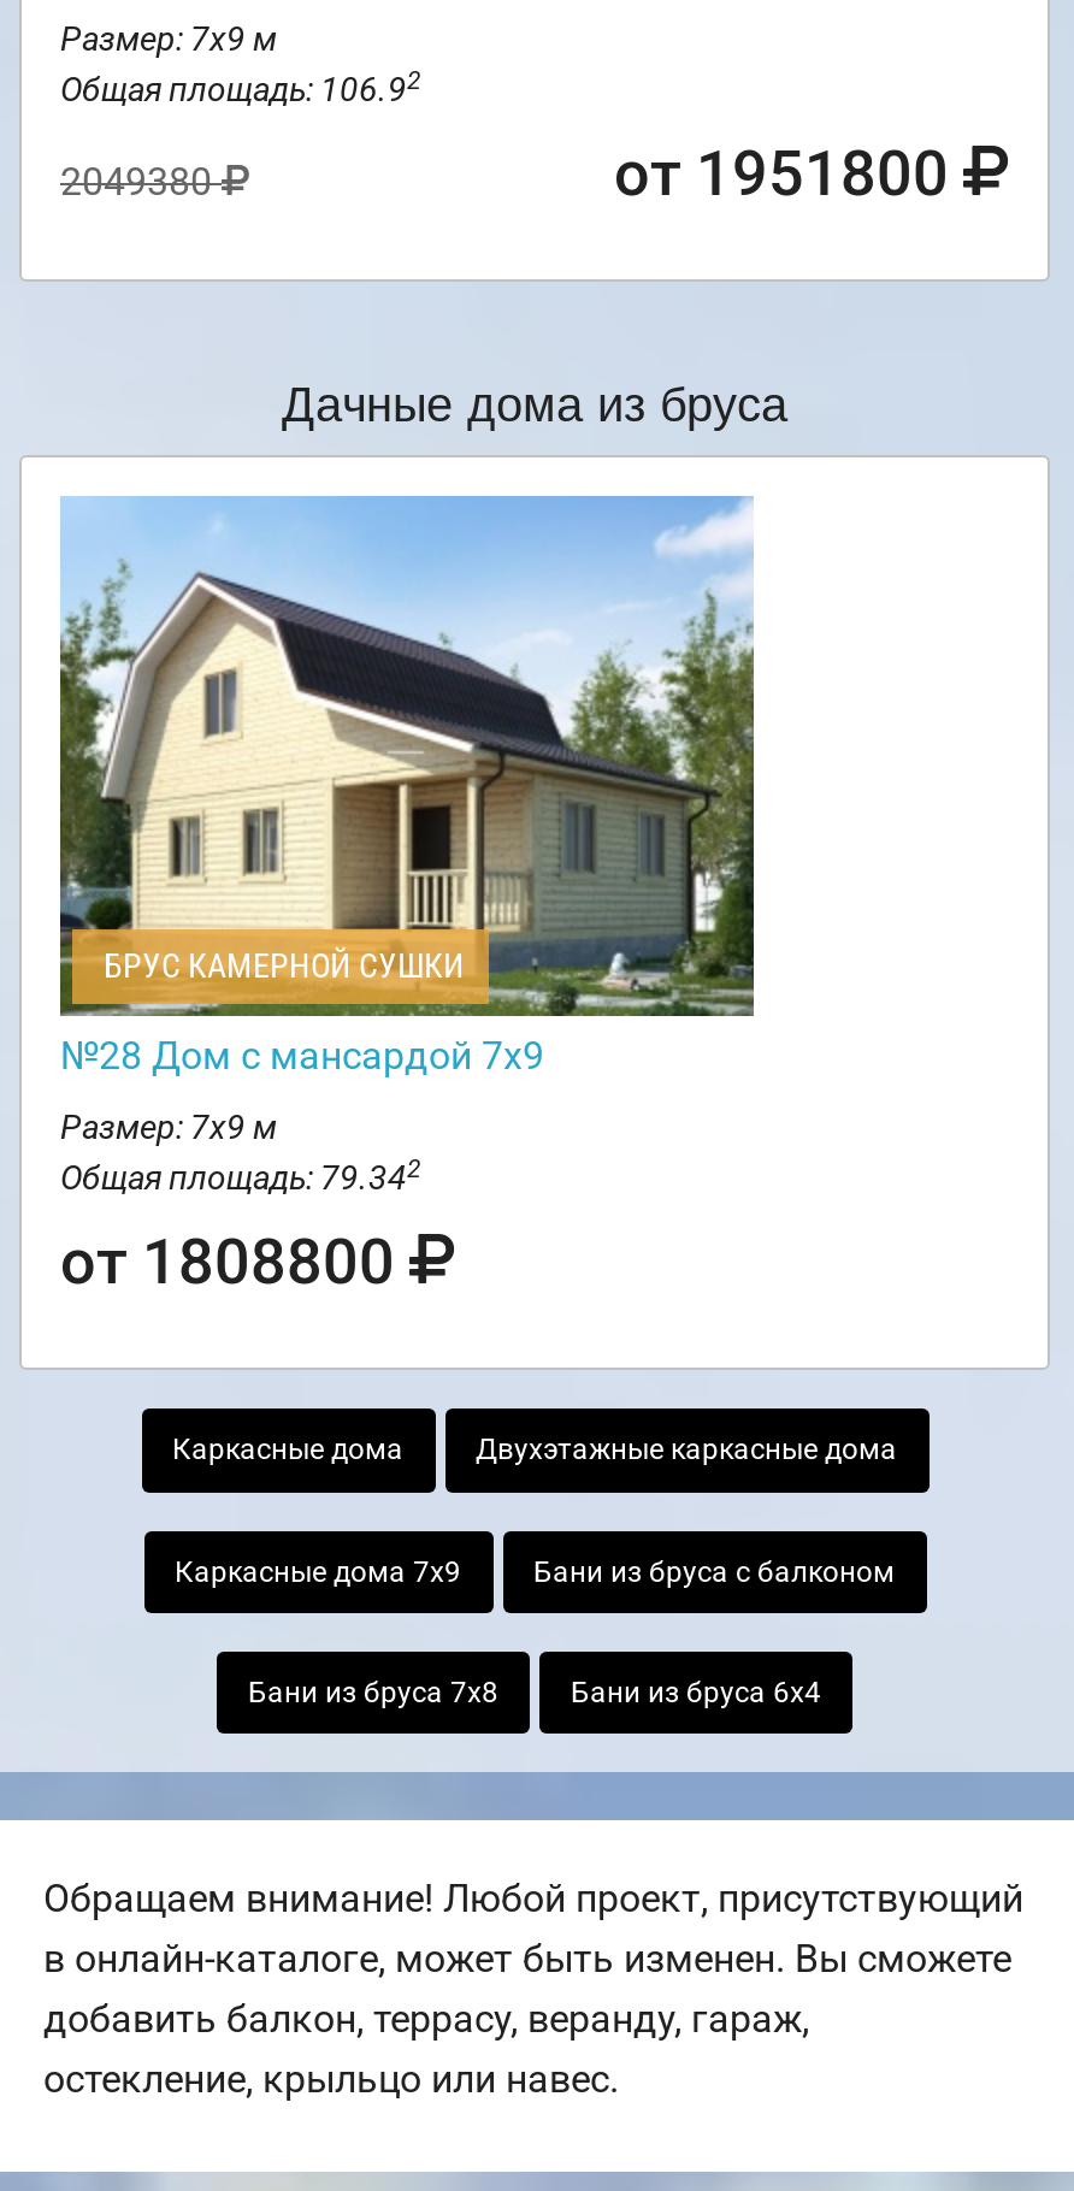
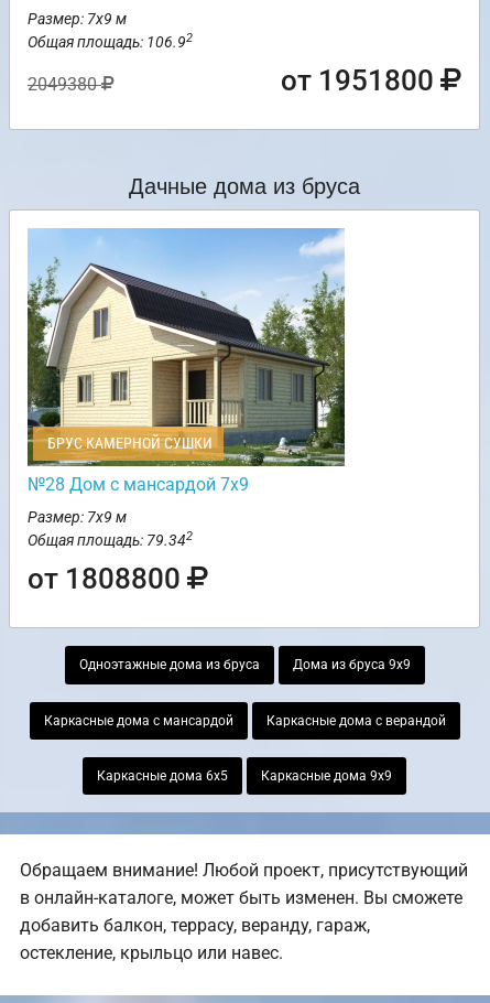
[172,1433,897,1467] Каркасные дома | Двухэтажные каркасные дома -> [79,657,410,673] Одноэтажные дома из бруса | Дома из бруса 9х9
[175,1555,895,1588] Каркасные дома 7х9 | Бани из бруса с балконом -> [43,713,445,728] Каркасные дома с мансардой | Каркасные дома с верандой
[248,1676,821,1710] Бани из бруса 7х8 | Бани из бруса 6х4 -> [97,768,392,784] Каркасные дома 6х5 | Каркасные дома 9х9

